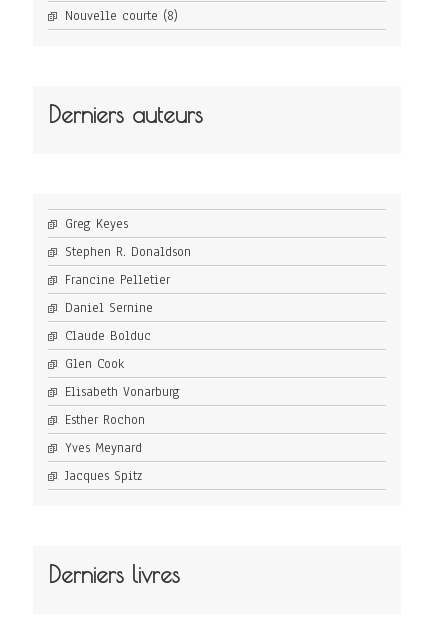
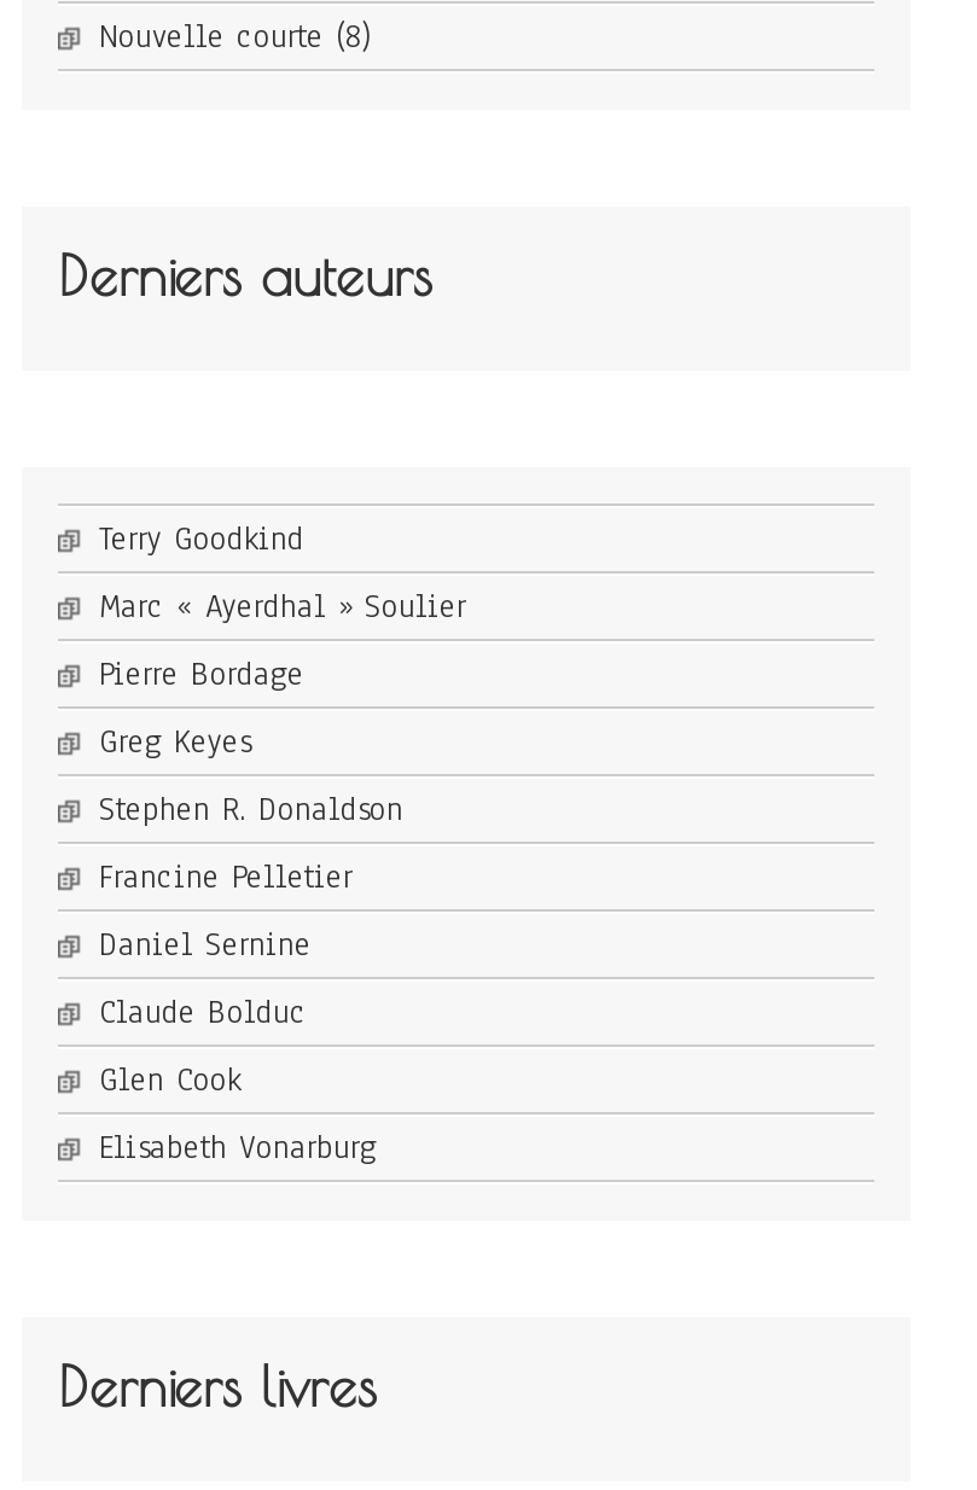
none -> [99,519,466,698] Terry Goodkind | Marc « Ayerdhal » Soulier | Pierre Bordage
moved [65,215,191,401] -> [99,722,403,1171]: Greg Keyes | Stephen R. Donaldson | Francine Pelletier | Daniel Sernine | Claude Bolduc | Glen Cook | Elisabeth Vonarburg
[65,411,145,485] Esther Rochon | Yves Meynard | Jacques Spitz -> none

